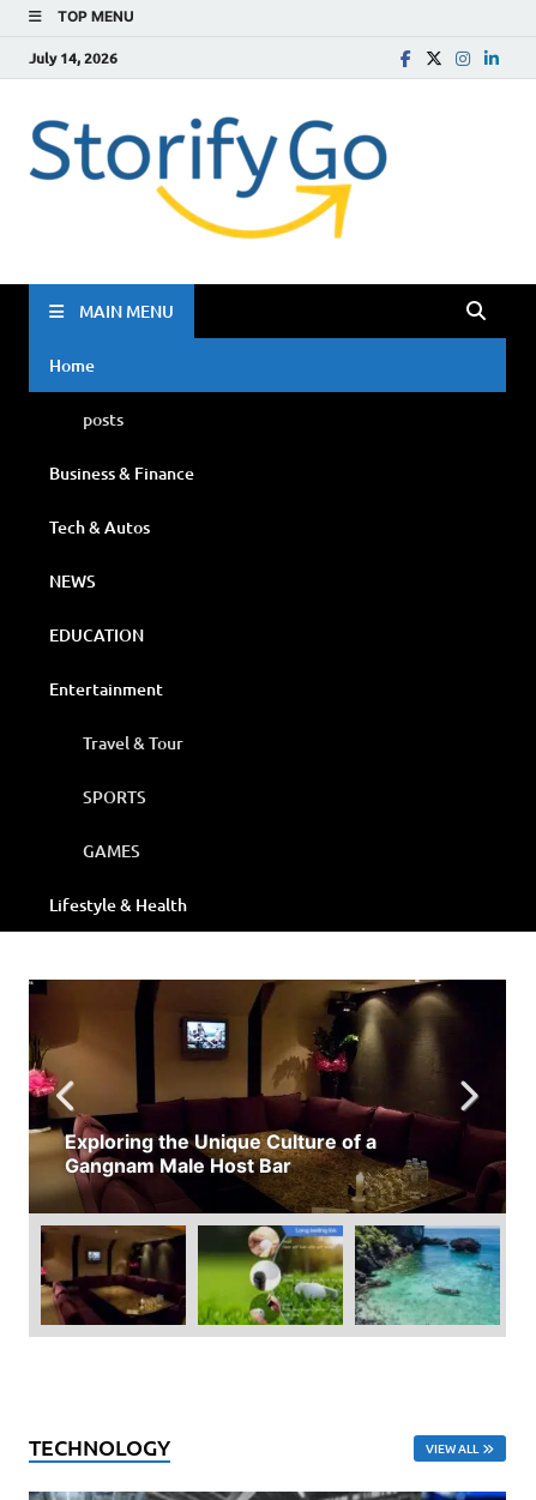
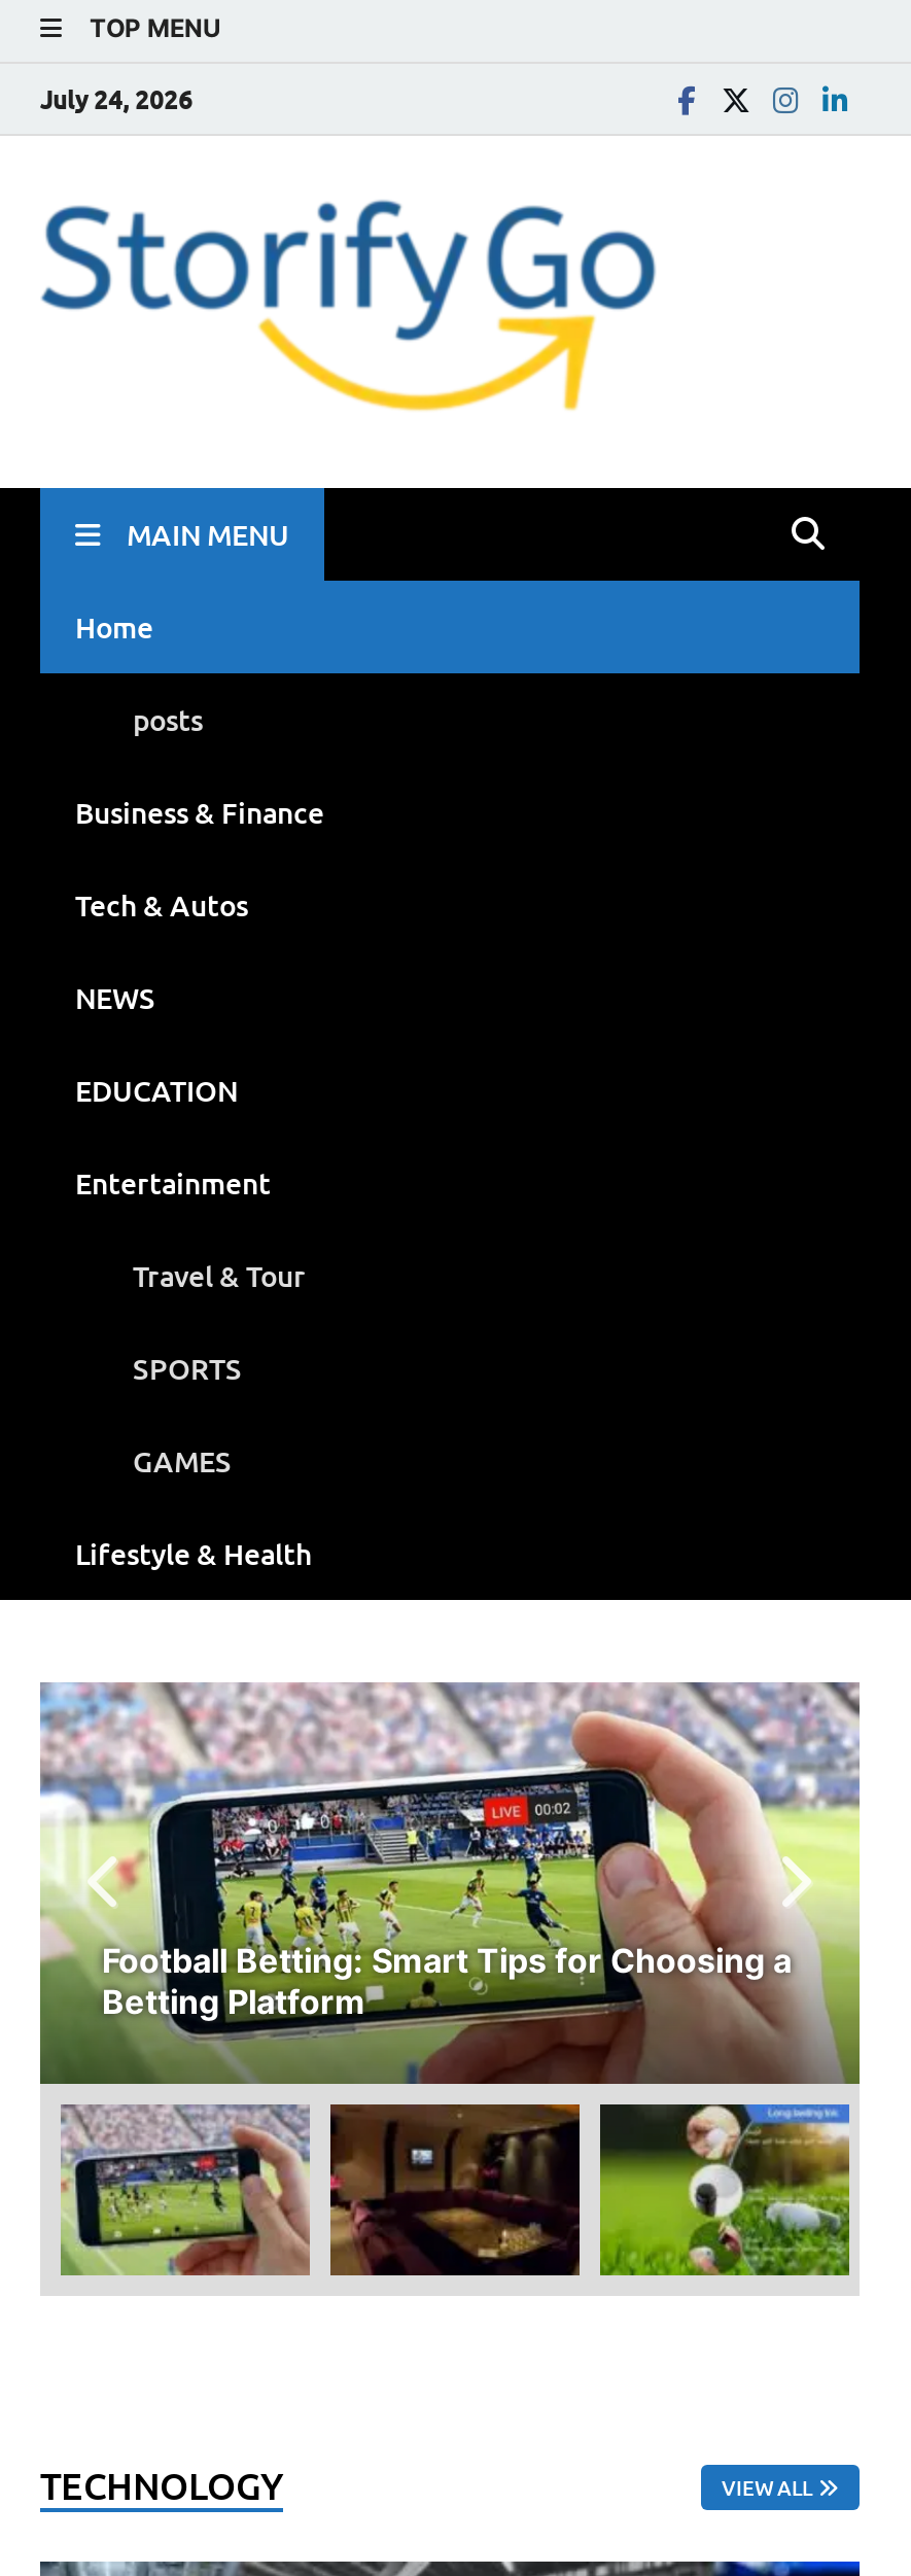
[29,47,118,68] July 14, 2026 -> [40,81,192,116] July 24, 2026
[28,978,507,1215] [image] | Exploring the Unique Culture of a | Gangnam Male Host Bar -> [40,1680,862,2086] [image] | Football Betting: Smart Tips for Choosing a | Betting Platform
[40,1224,187,1326] [image] -> [61,2104,310,2277] [image]
[197,1224,344,1326] [image] -> [328,2102,582,2277] [image]
[354,1225,501,1325] [image] -> [598,2102,851,2277] [image]

